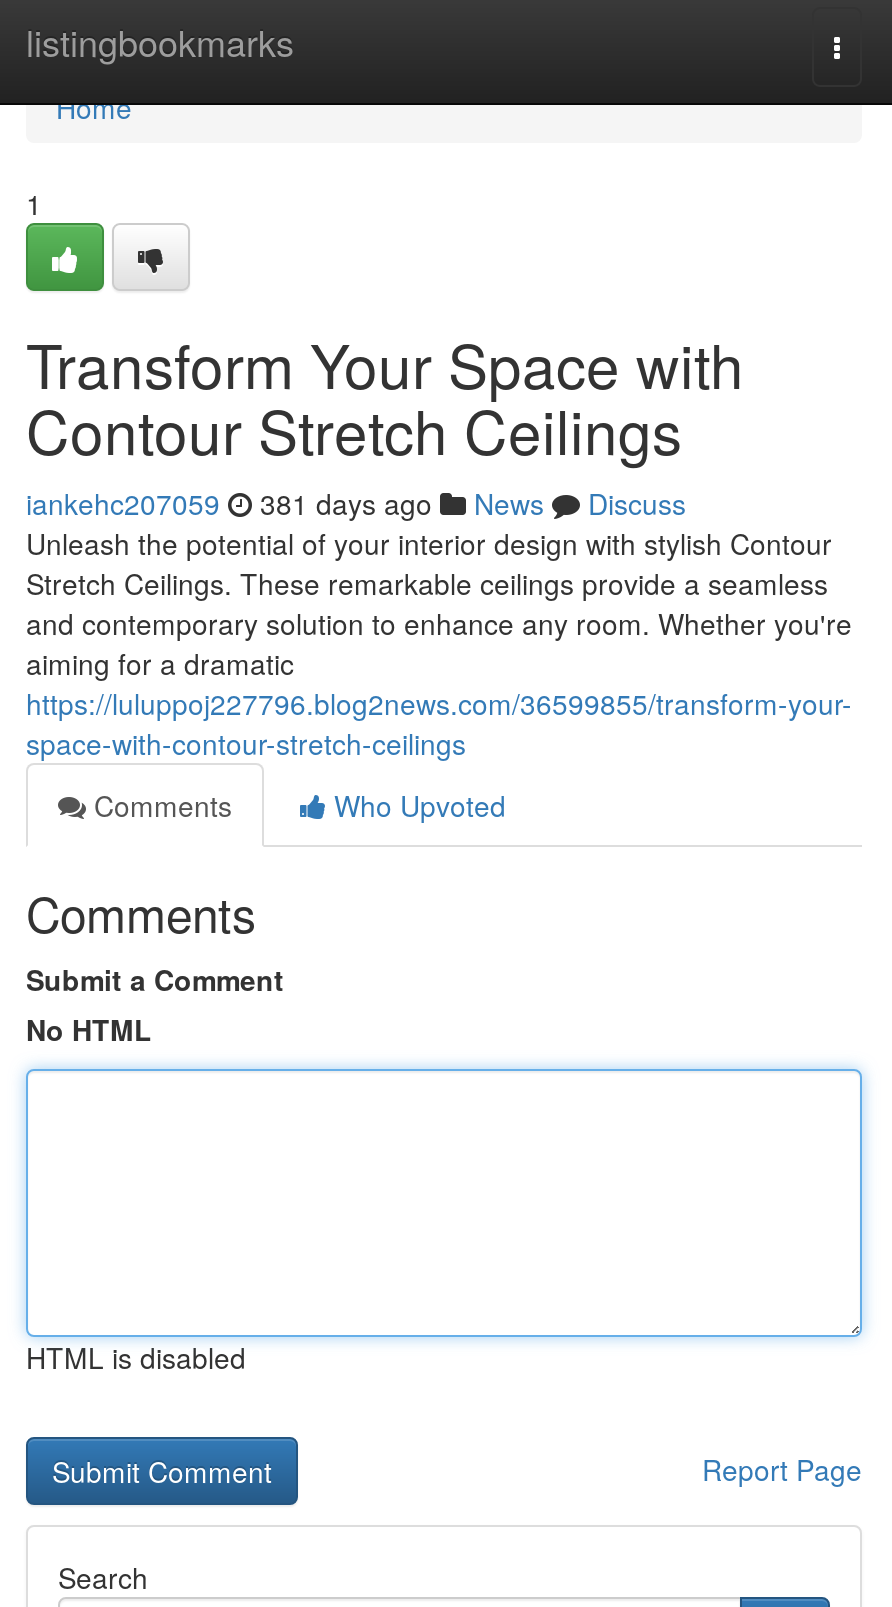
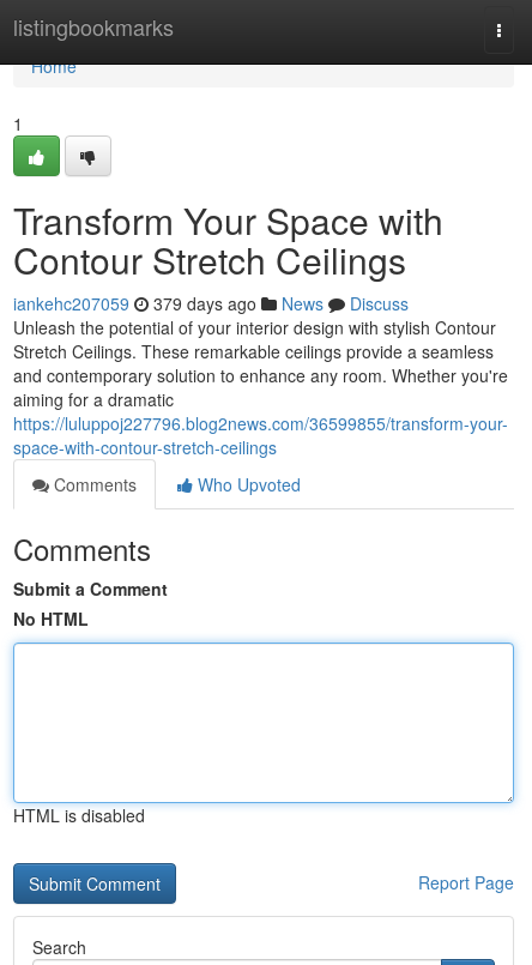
[26,483,686,523] iankehc207059 381 days ago News Discuss -> [13,291,409,315] iankehc207059 379 days ago News Discuss

